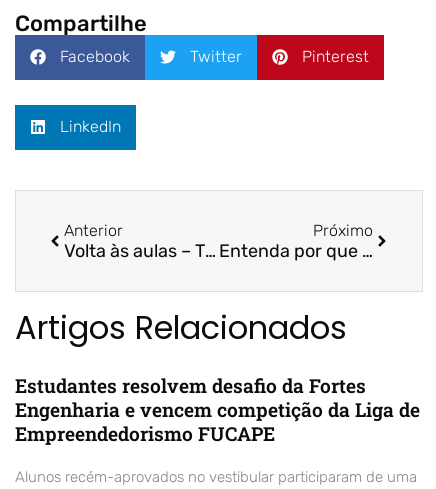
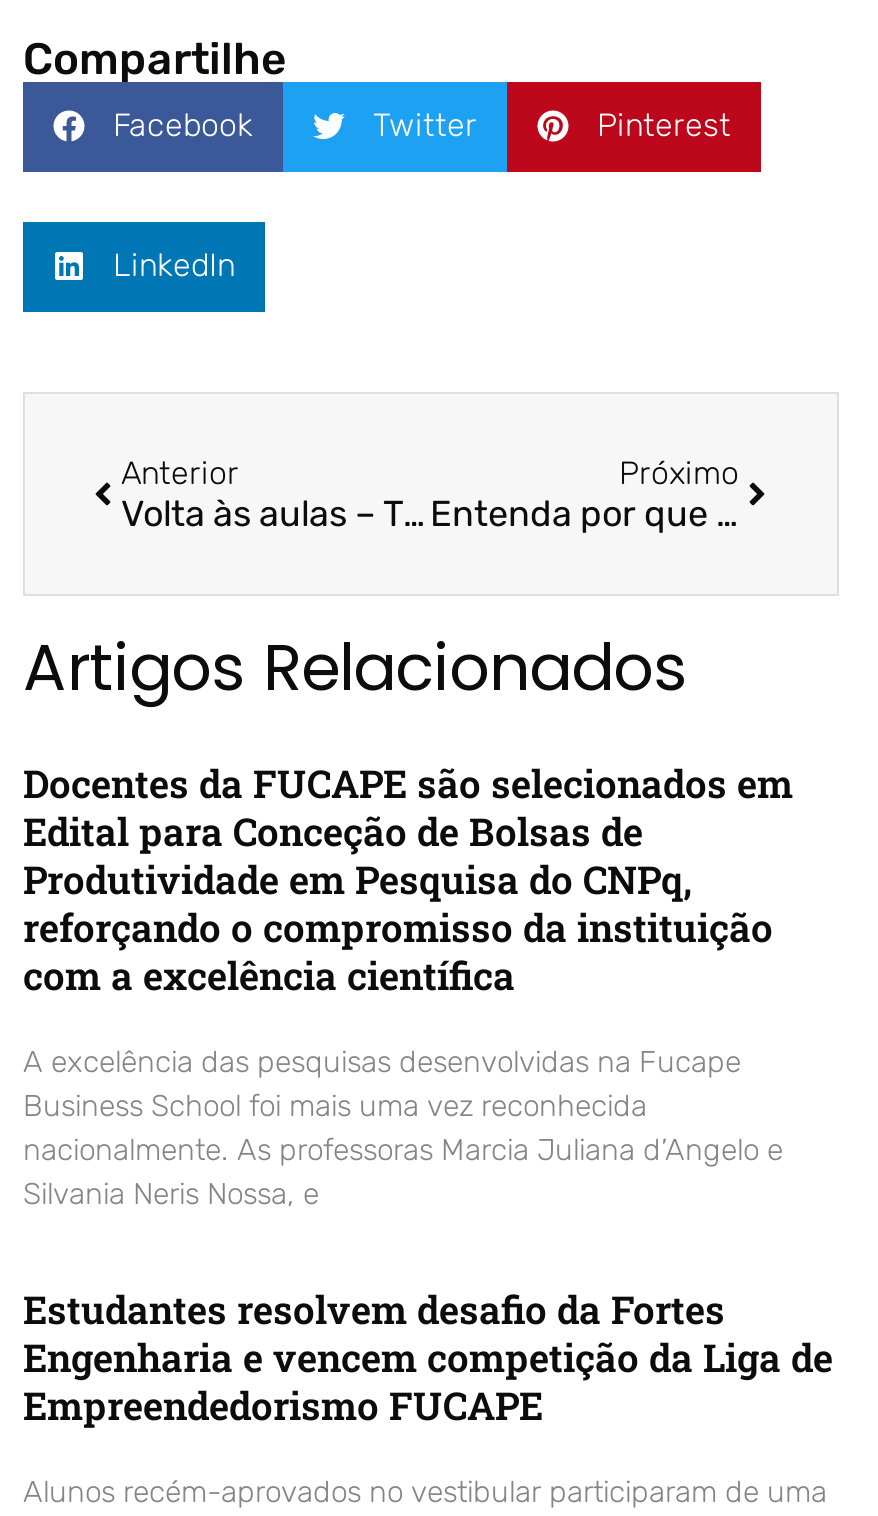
none -> [23,757,793,1211] Docentes da FUCAPE são selecionados em | Edital para Conceção de Bolsas de | Produtividade em Pesquisa do CNPq, | reforçando o compromisso da instituição | com a excelência científica | A excelência das pesquisas desenvolvidas na Fucape | Business School foi mais uma vez reconhecida | nacionalmente. As professoras Marcia Juliana d’Angelo e | Silvania Neris Nossa, e

